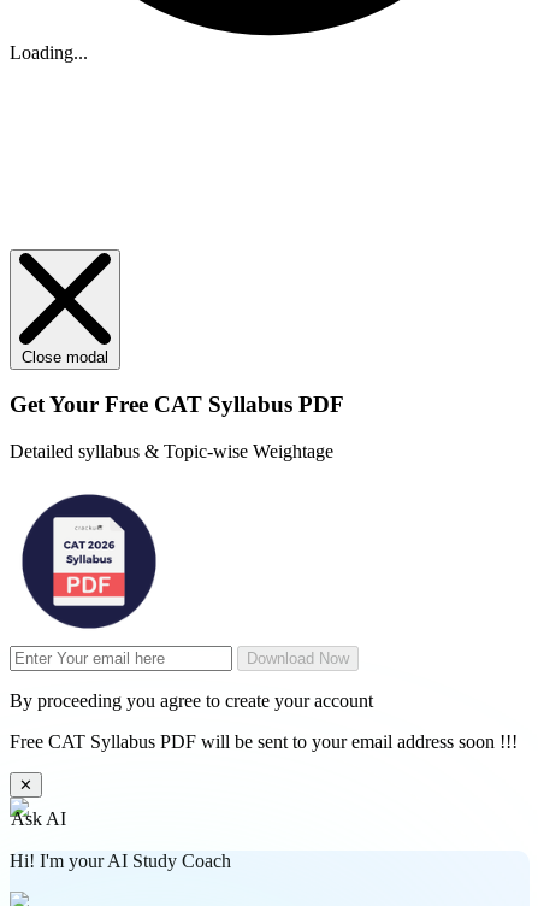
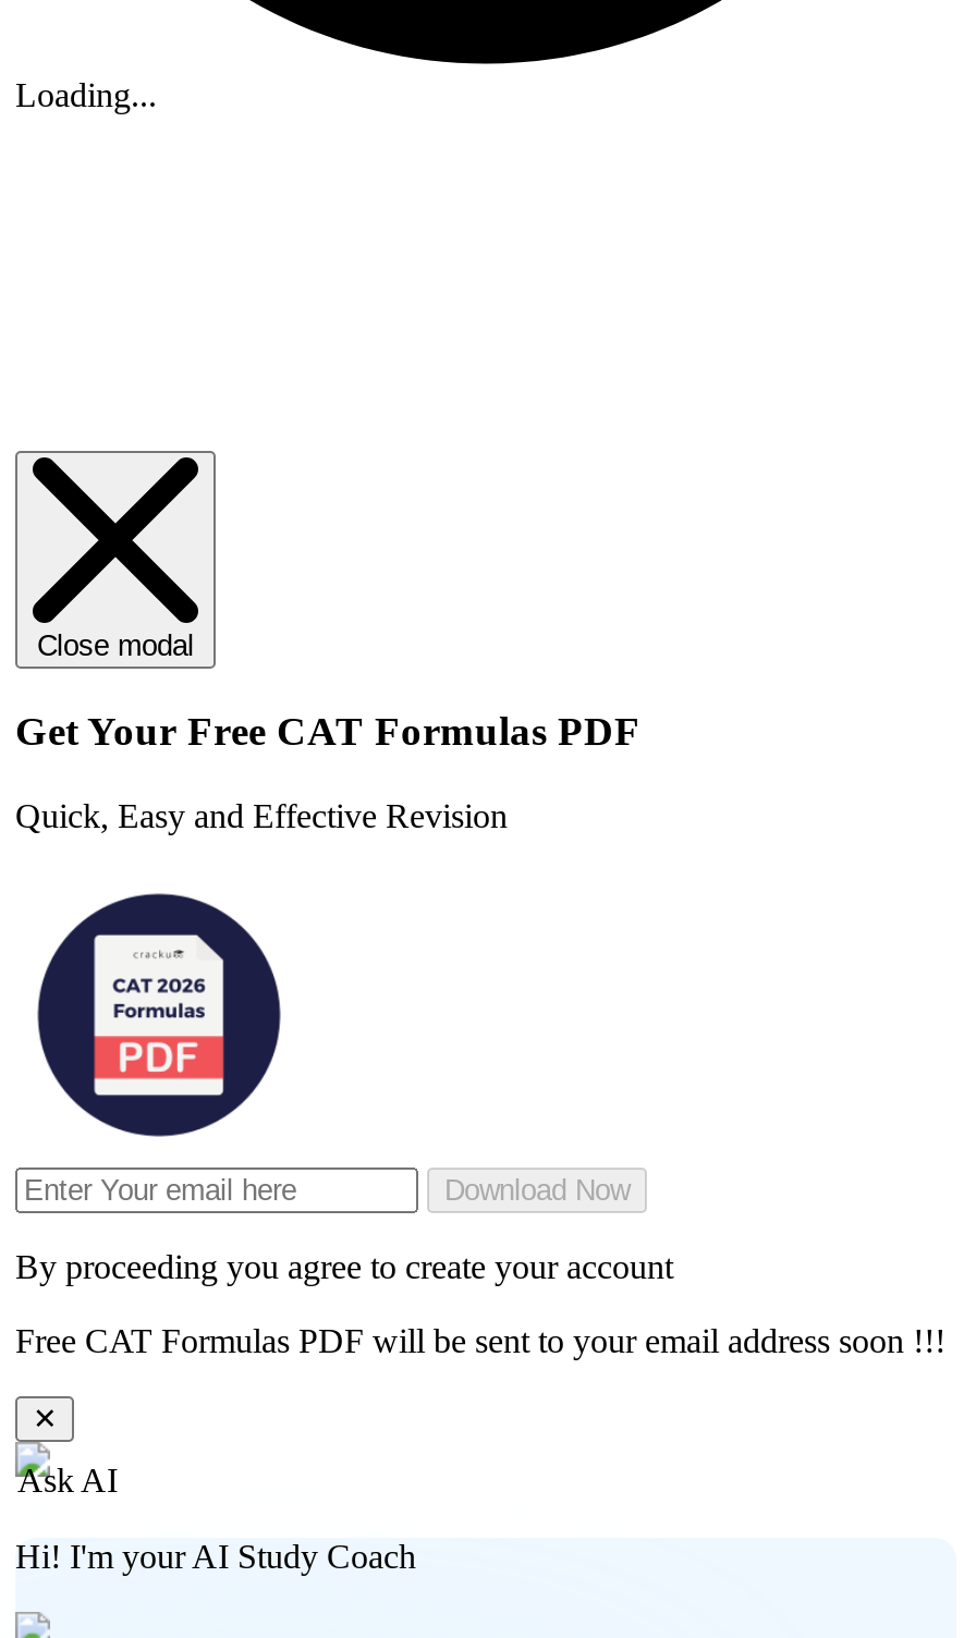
[10,392,344,417] Get Your Free CAT Syllabus PDF -> [15,709,640,754] Get Your Free CAT Formulas PDF
[10,441,333,462] Detailed syllabus & Topic-wise Weightage -> [15,797,508,834] Quick, Easy and Effective Revision
[10,731,518,752] Free CAT Syllabus PDF will be sent to your email address soon !!! -> [15,1322,945,1359] Free CAT Formulas PDF will be sent to your email address soon !!!

